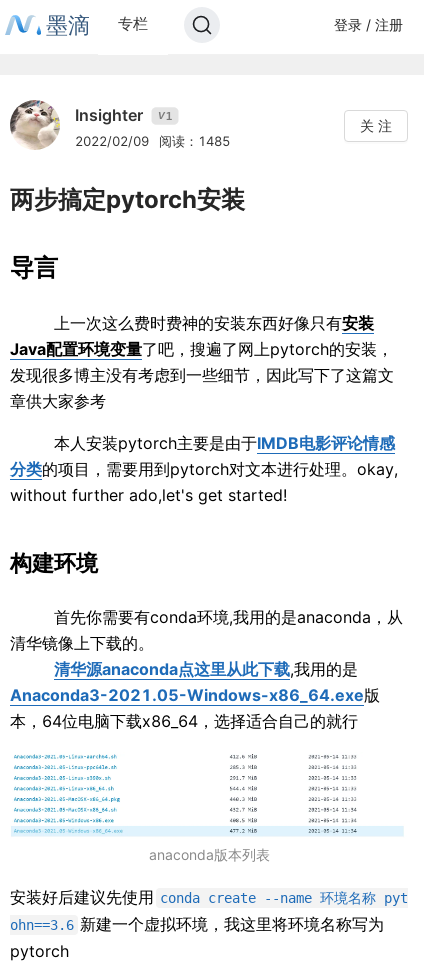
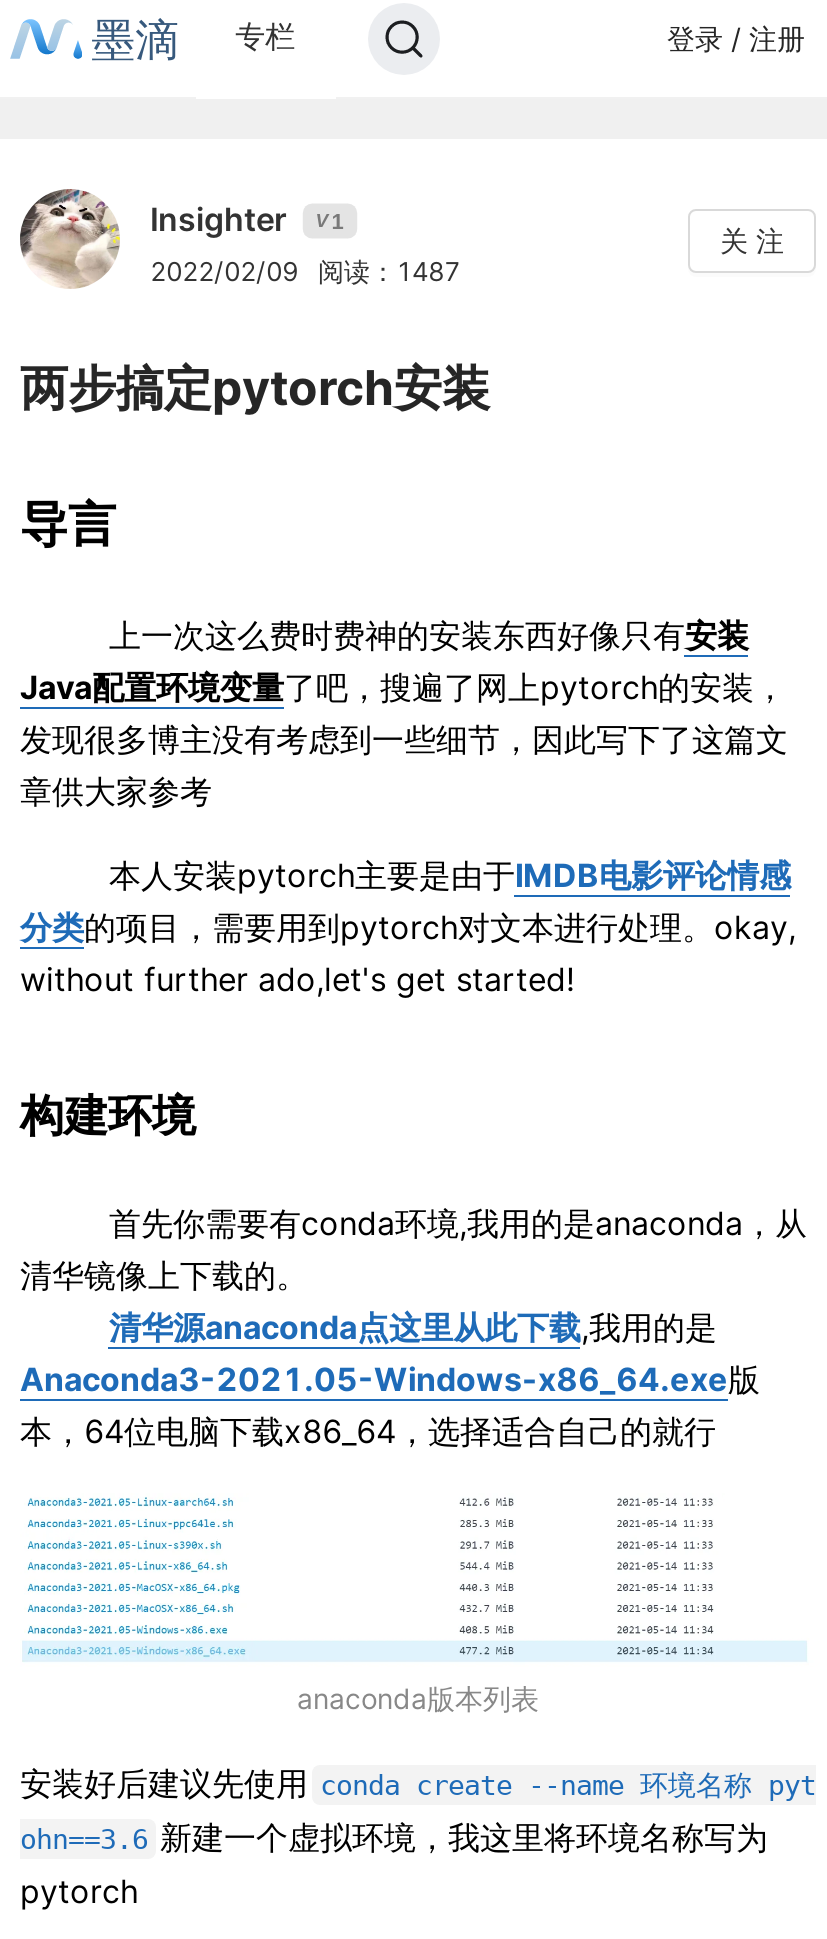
[75,133,230,149] 2022/02/09 阅读：1485 -> [150,255,460,287] 2022/02/09 阅读：1487

